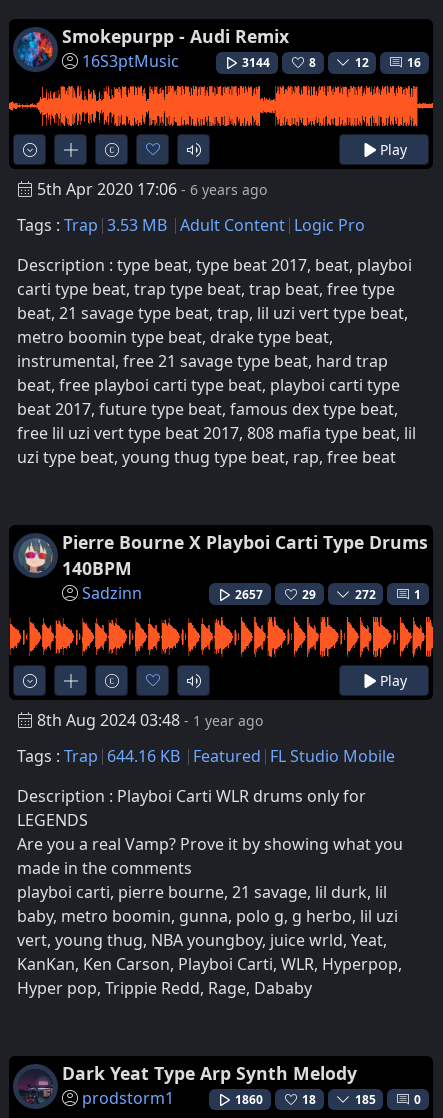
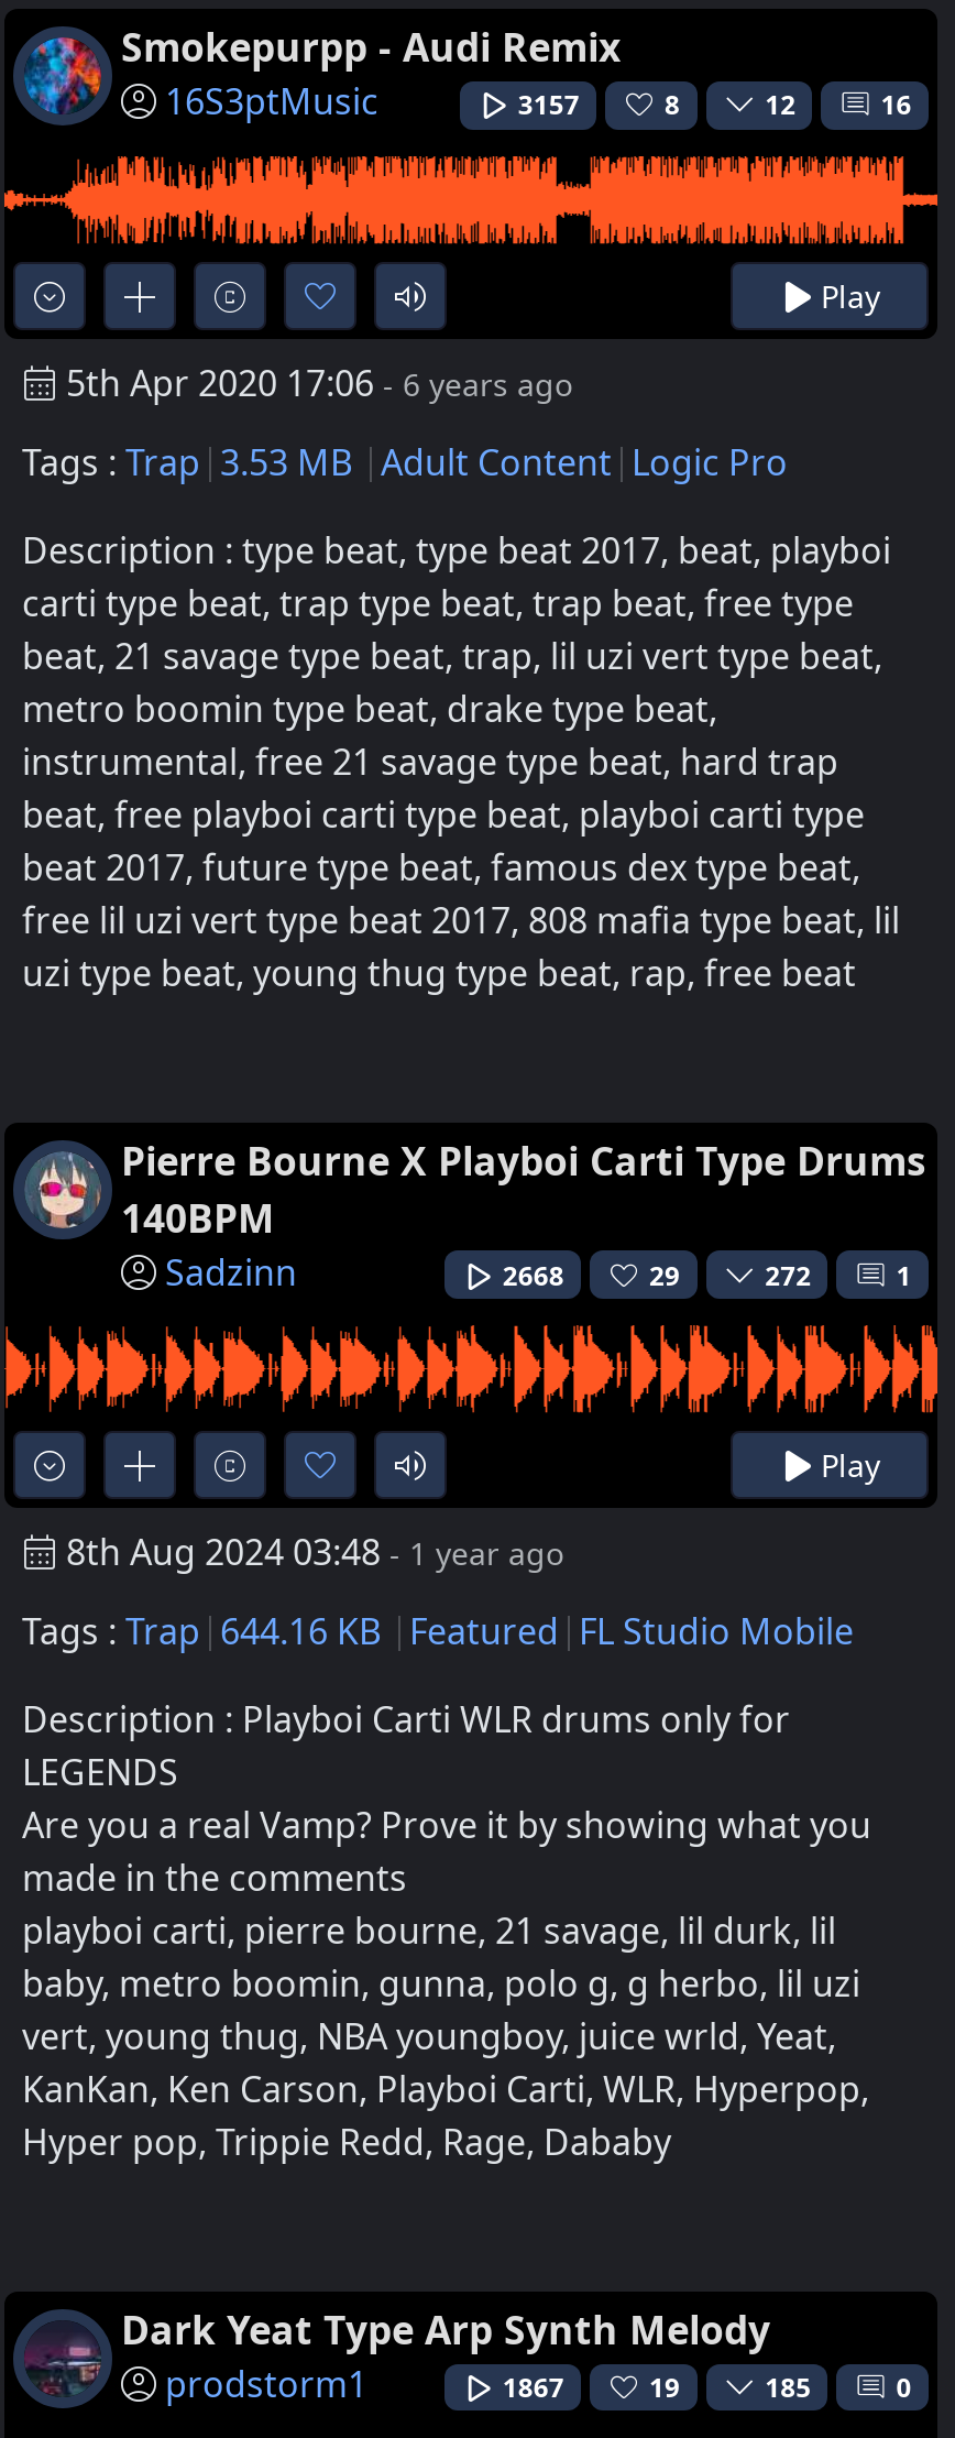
[242,54,270,71] 3144 -> [518,87,580,124] 3157
[235,586,263,603] 2657 -> [503,1256,564,1294] 2668
[235,1091,263,1108] 1860 -> [503,2368,564,2406] 1867
[302,1091,316,1108] 18 -> [649,2368,680,2406] 19

